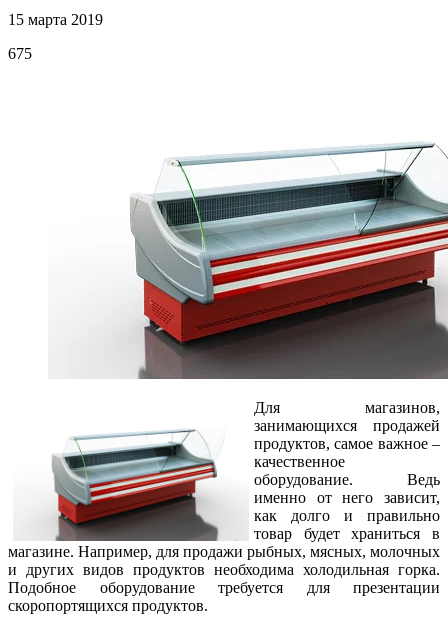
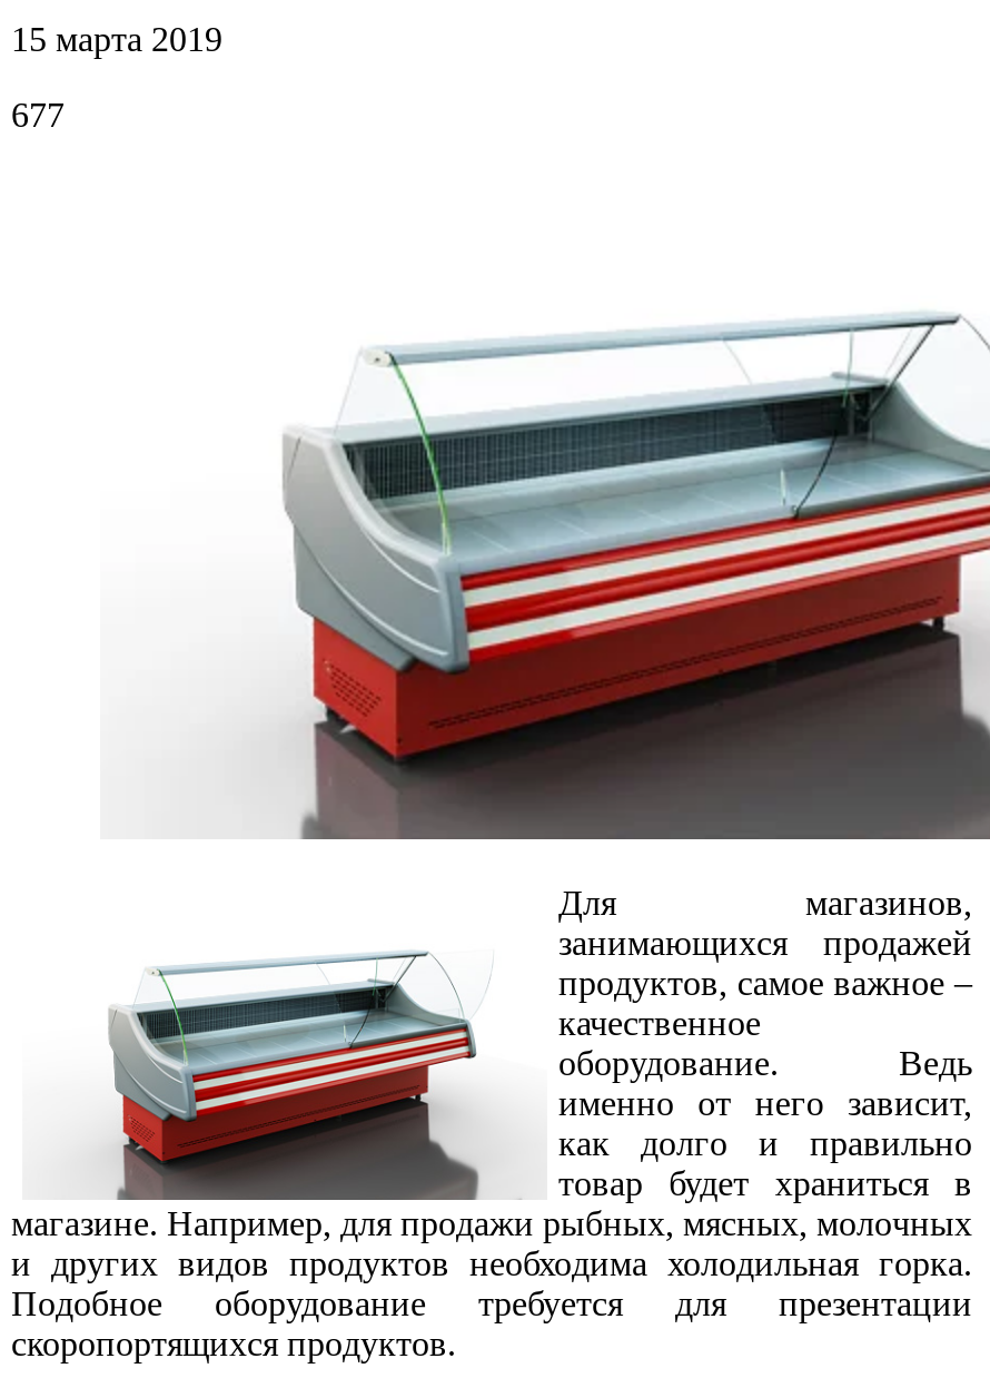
[8,45,32,62] 675 -> [11,95,65,133] 677

